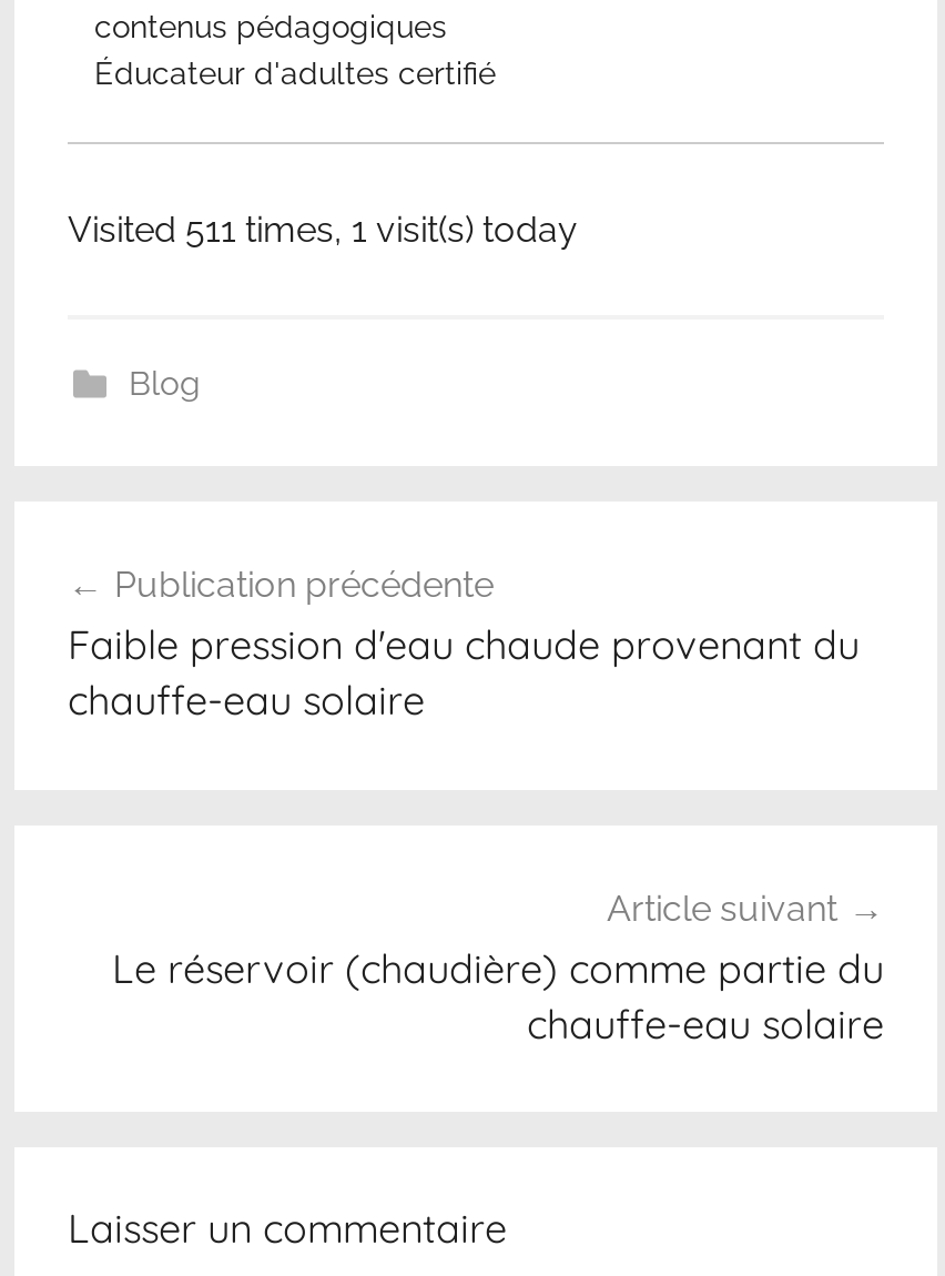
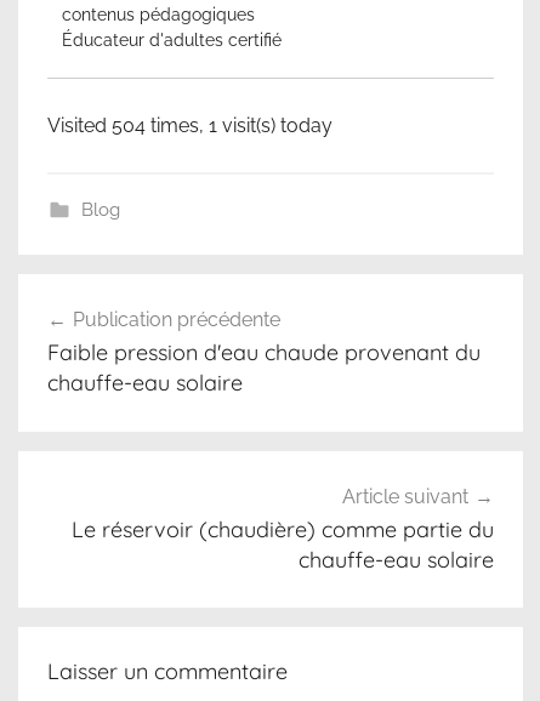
[68,209,578,251] Visited 511 times, 1 visit(s) today -> [47,114,332,137] Visited 504 times, 1 visit(s) today

